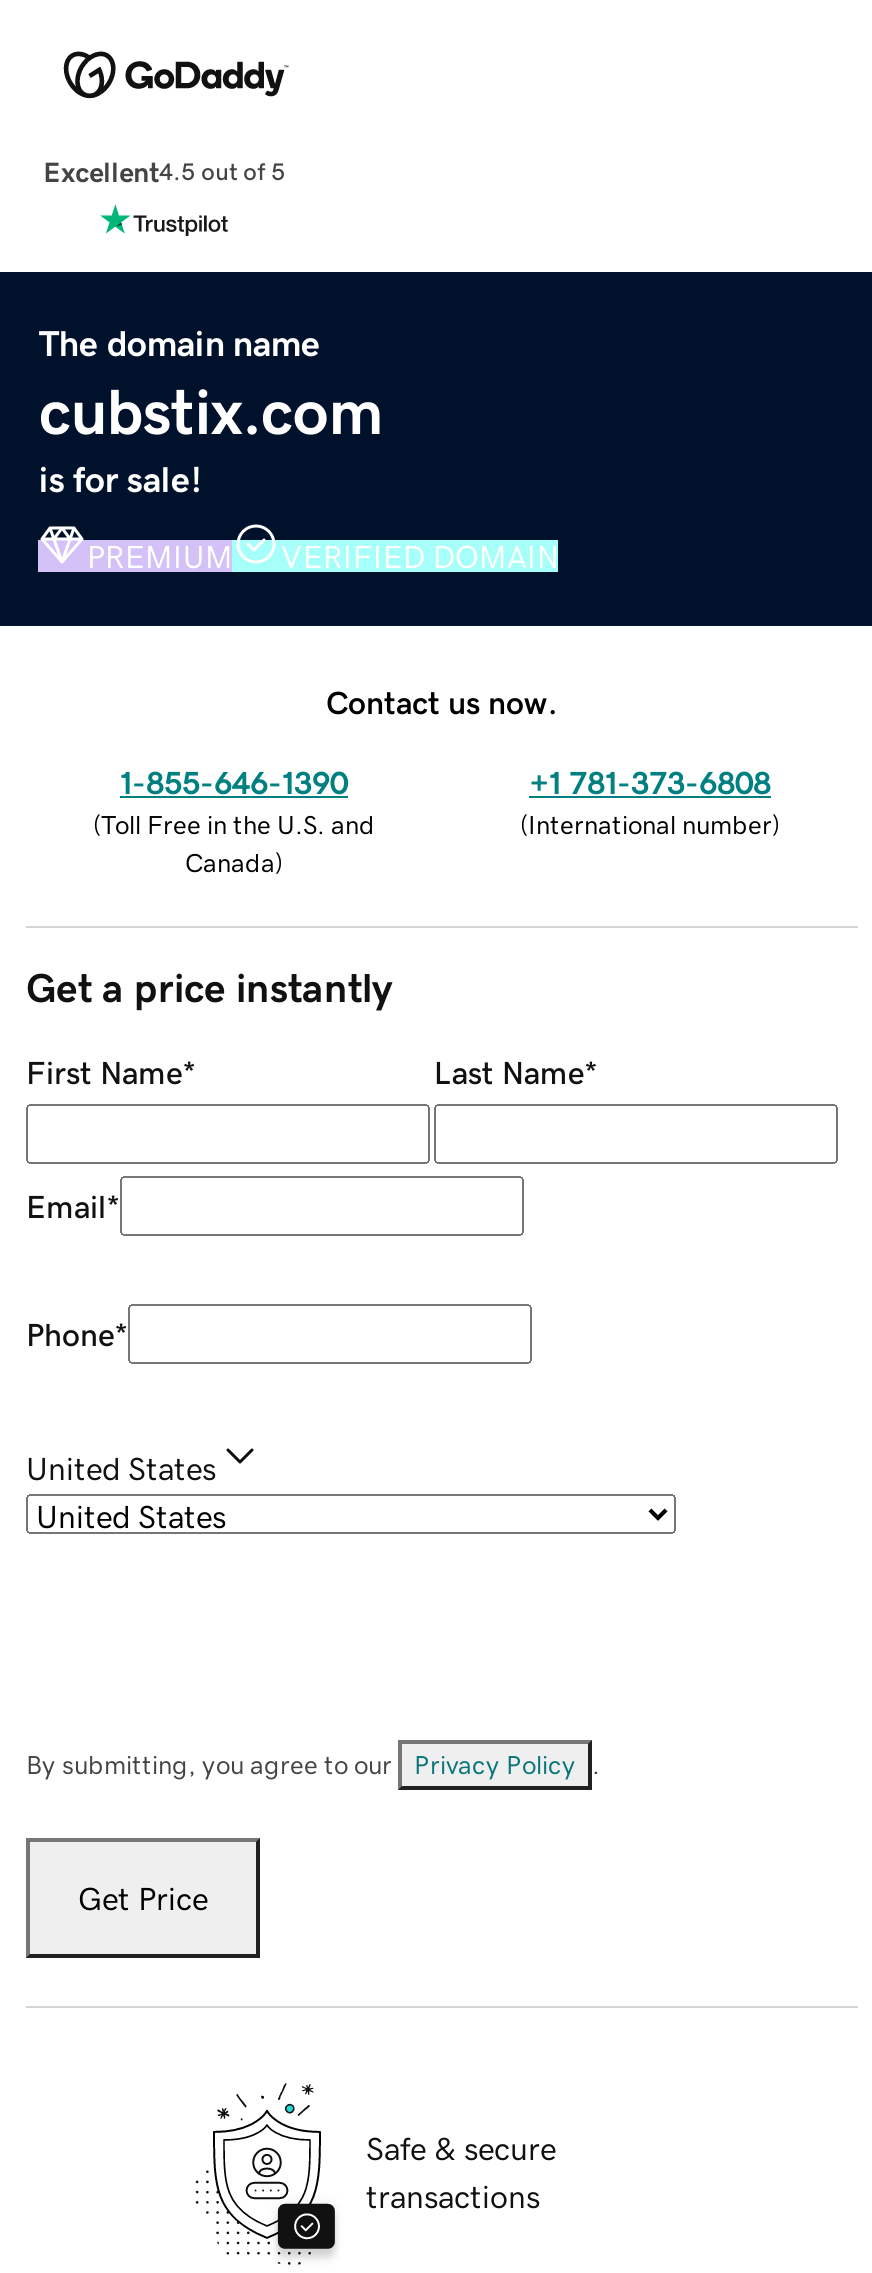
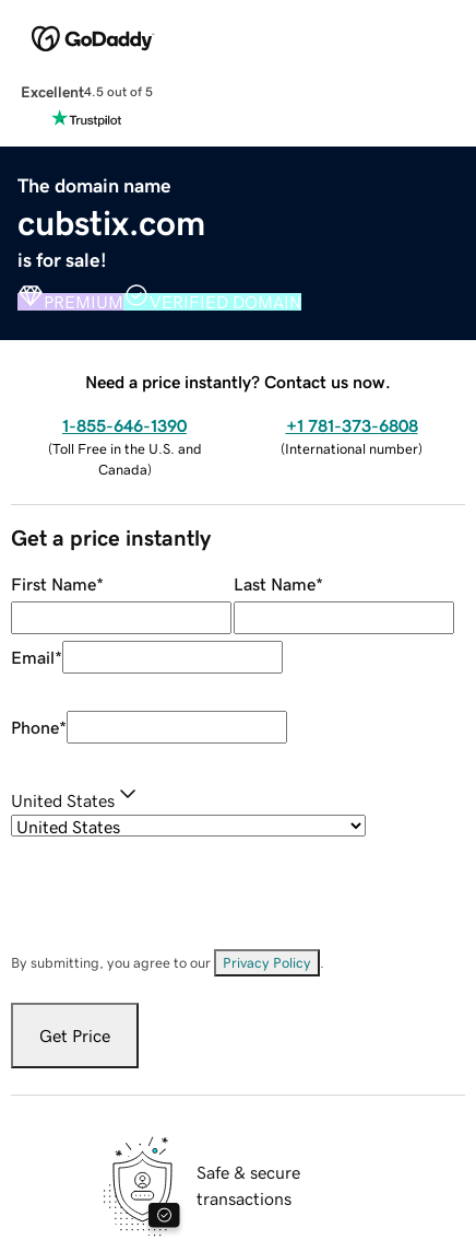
[326,685,558,717] Contact us now. -> [85,372,391,390] Need a price instantly? Contact us now.

